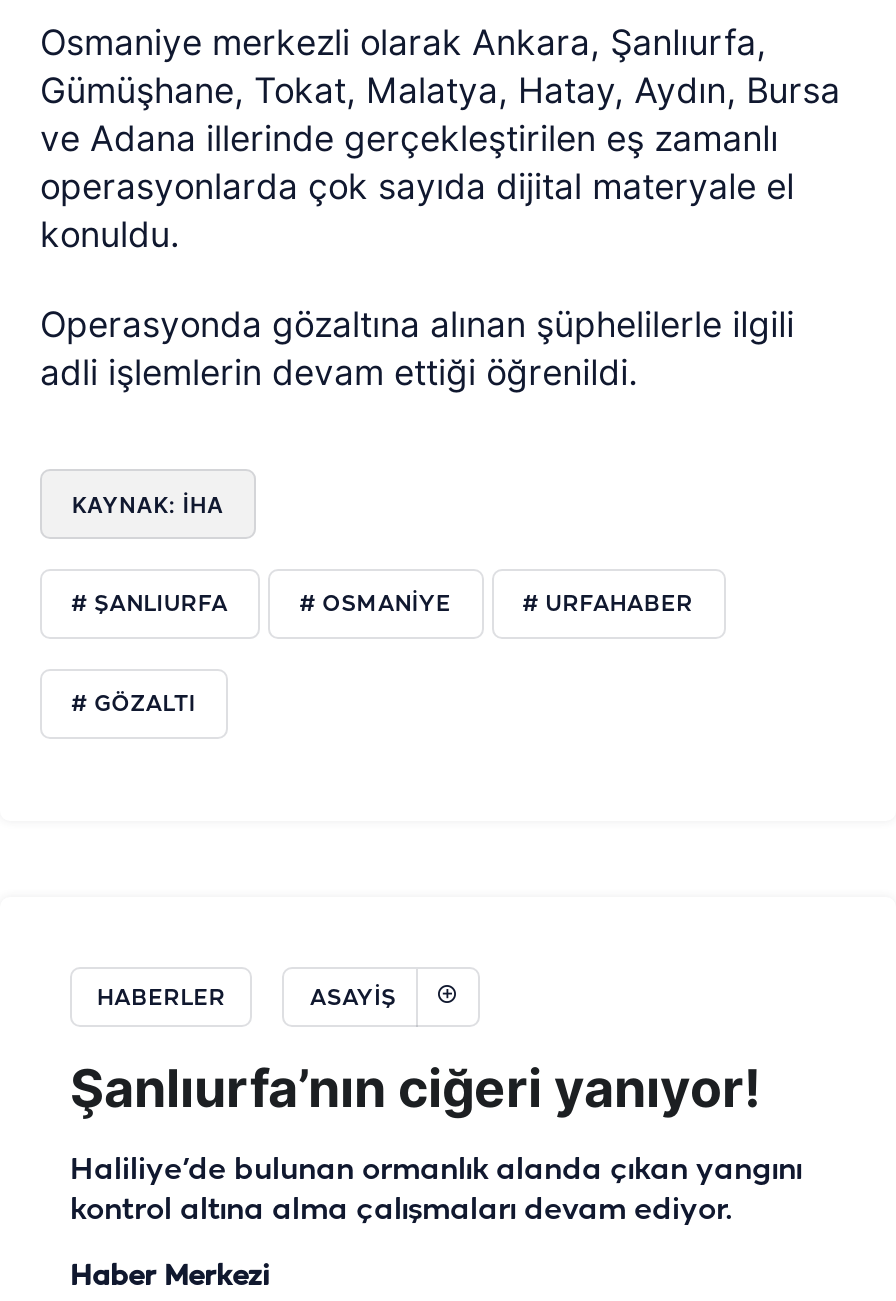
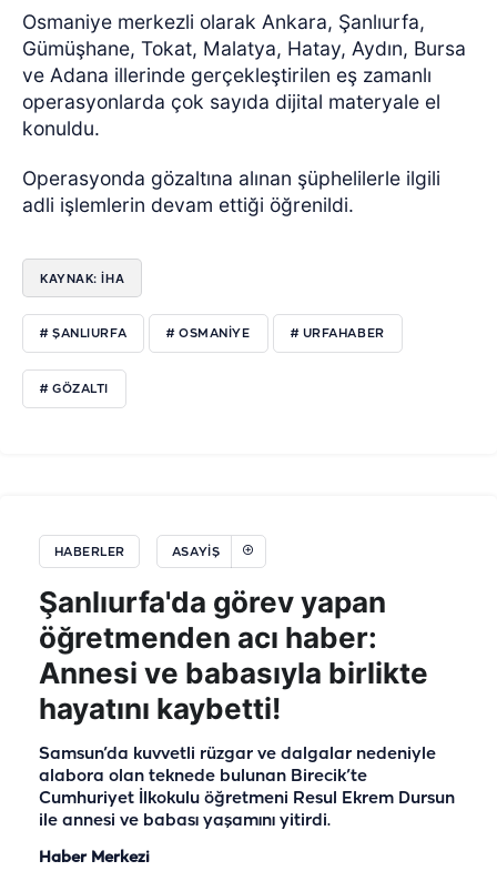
[70,1058,760,1120] Şanlıurfa’nın ciğeri yanıyor! -> [39,585,428,726] Şanlıurfa'da görev yapan | öğretmenden acı haber: | Annesi ve babasıyla birlikte | hayatını kaybetti!
[70,1156,802,1228] Haliliye’de bulunan ormanlık alanda çıkan yangını | kontrol altına alma çalışmaları devam ediyor. -> [39,746,455,831] Samsun’da kuvvetli rüzgar ve dalgalar nedeniyle | alabora olan teknede bulunan Birecik’te | Cumhuriyet İlkokulu öğretmeni Resul Ekrem Dursun | ile annesi ve babası yaşamını yitirdi.

